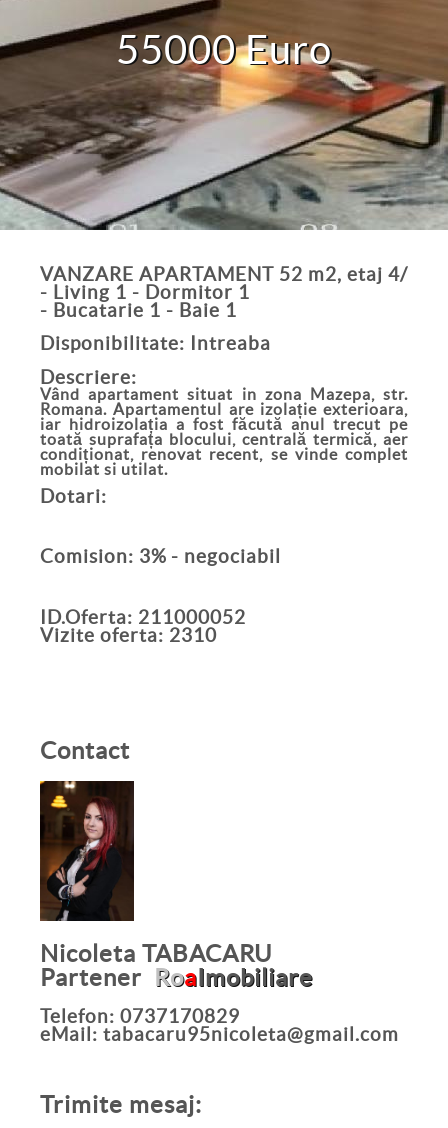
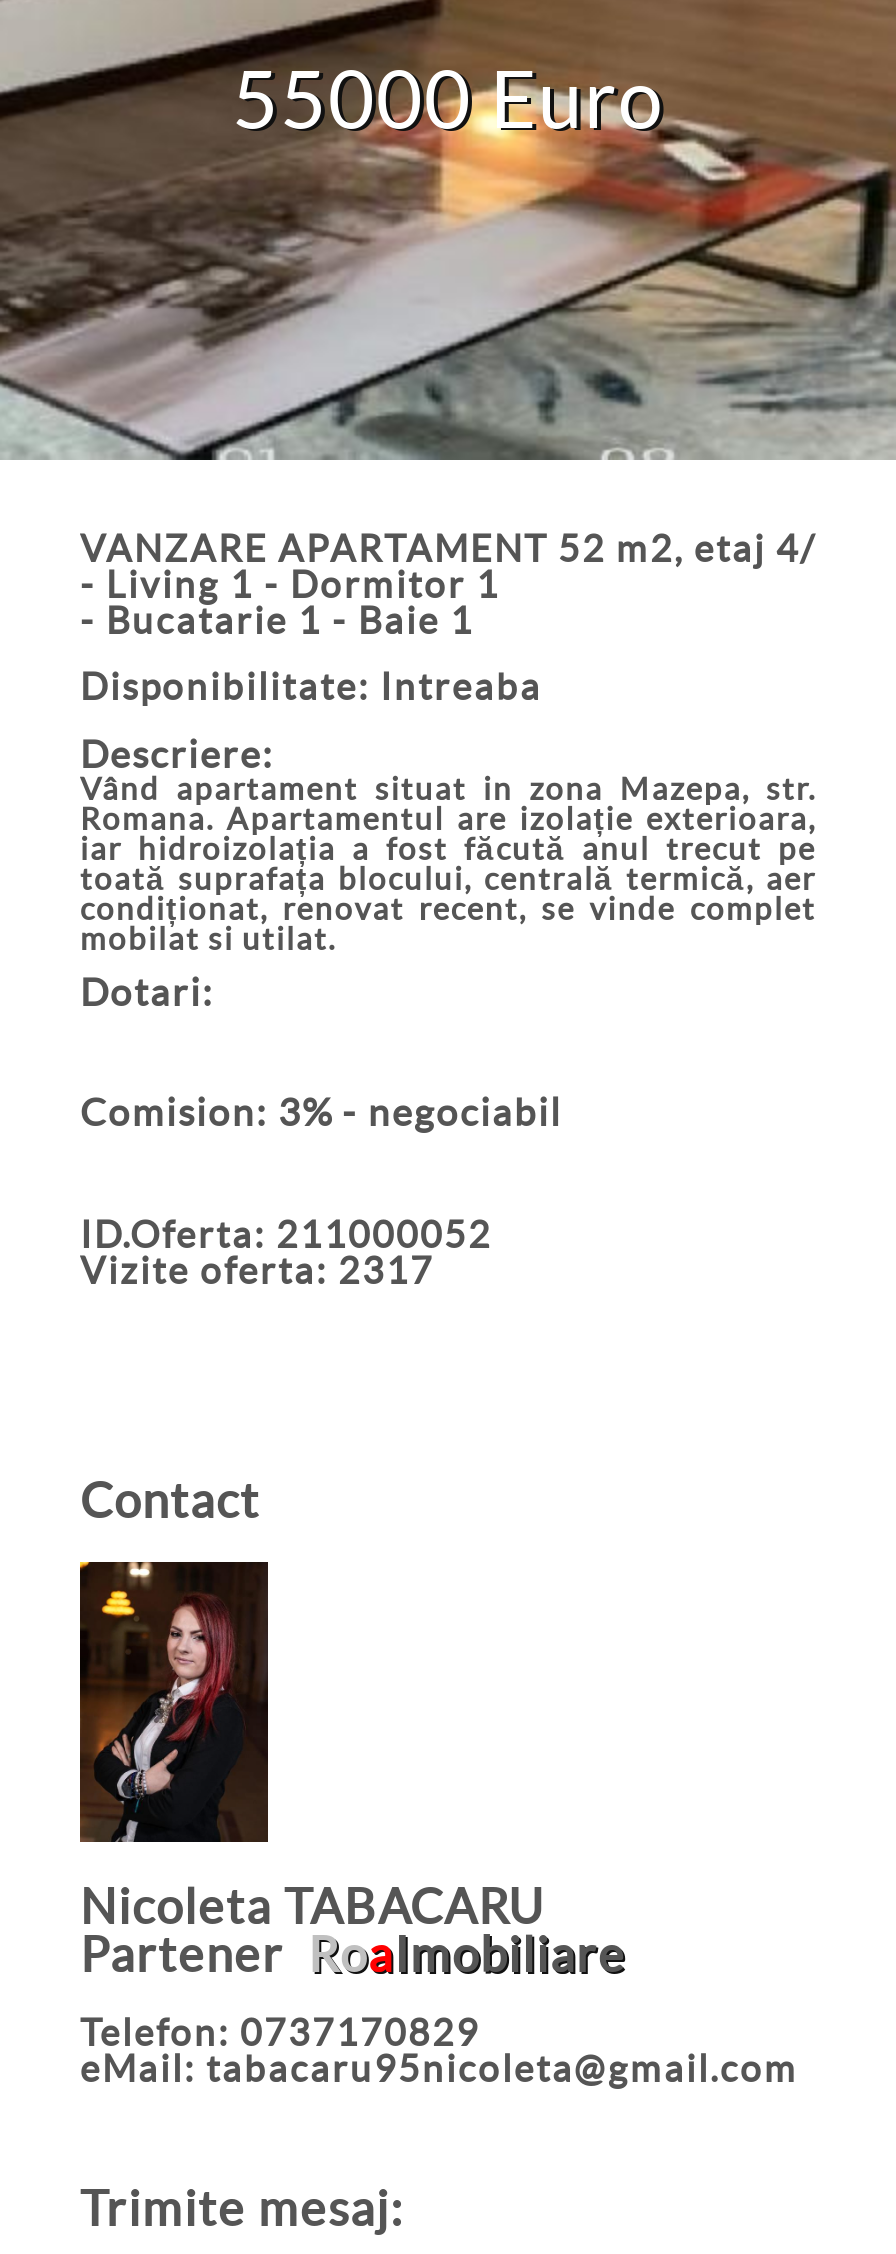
[40,625,217,646] Vizite oferta: 2310 -> [80,1251,434,1293] Vizite oferta: 2317

